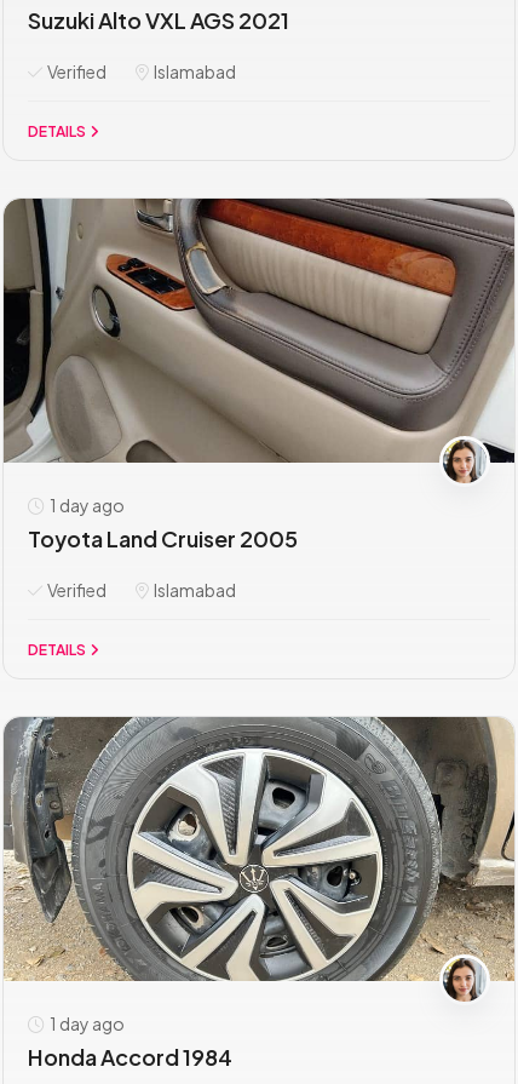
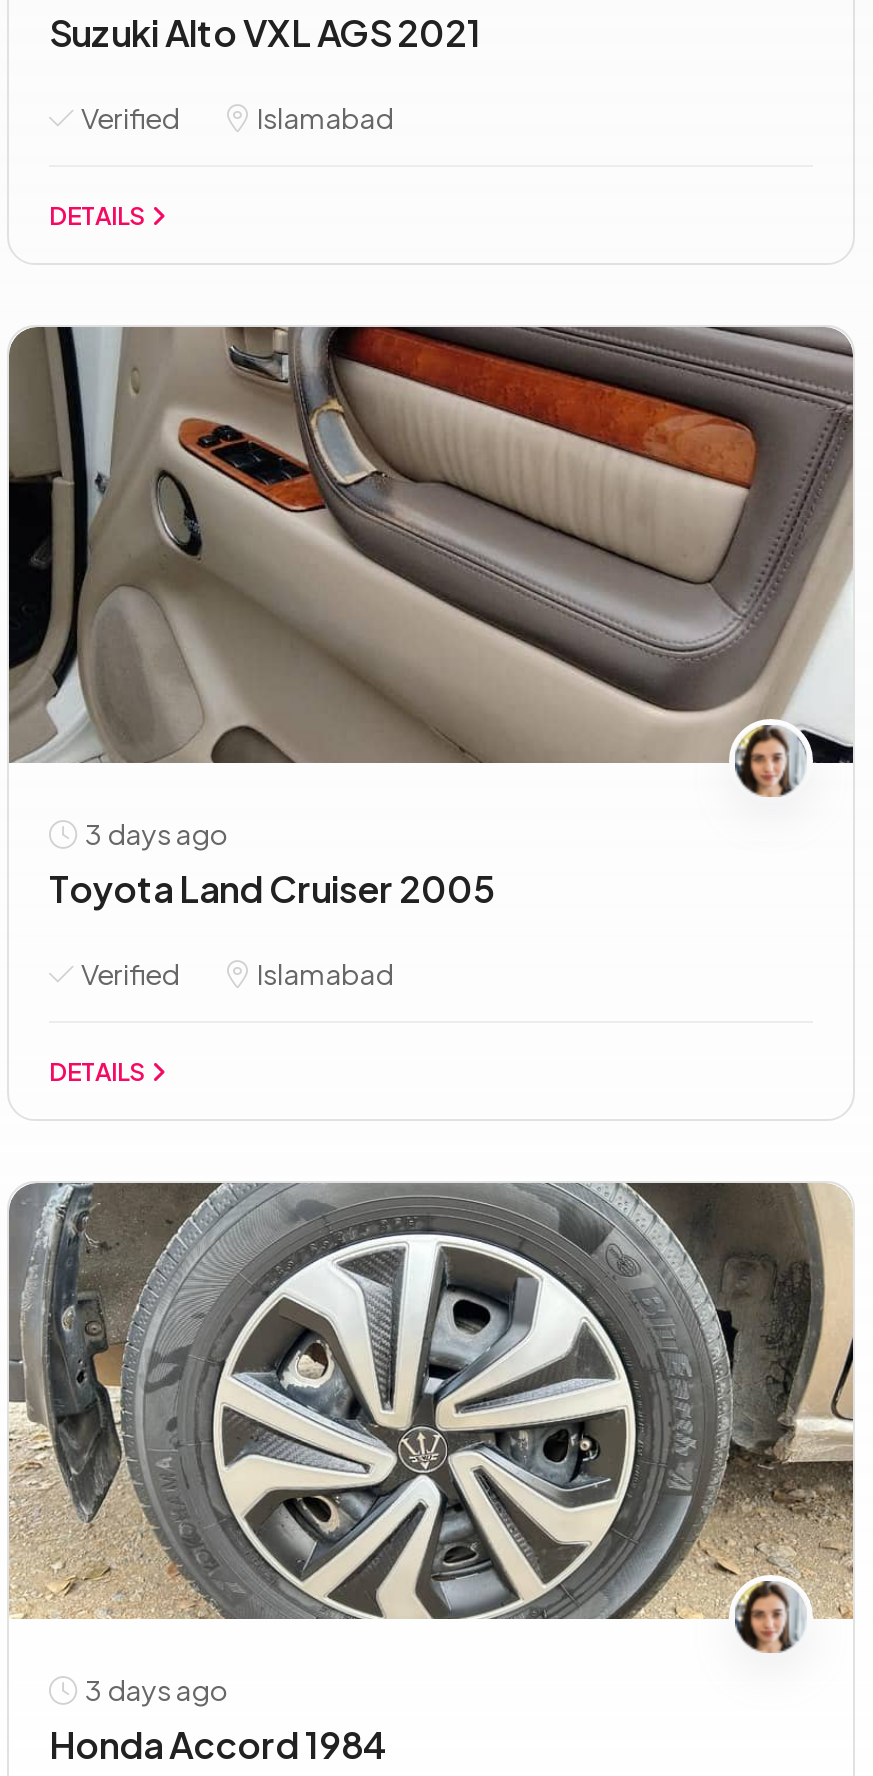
[47,494,125,516] 1 day ago -> [81,815,229,851] 3 days ago
[47,1013,125,1034] 1 day ago -> [81,1671,229,1707] 3 days ago

